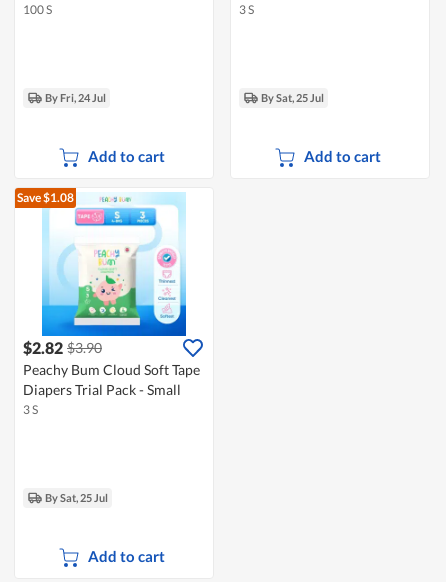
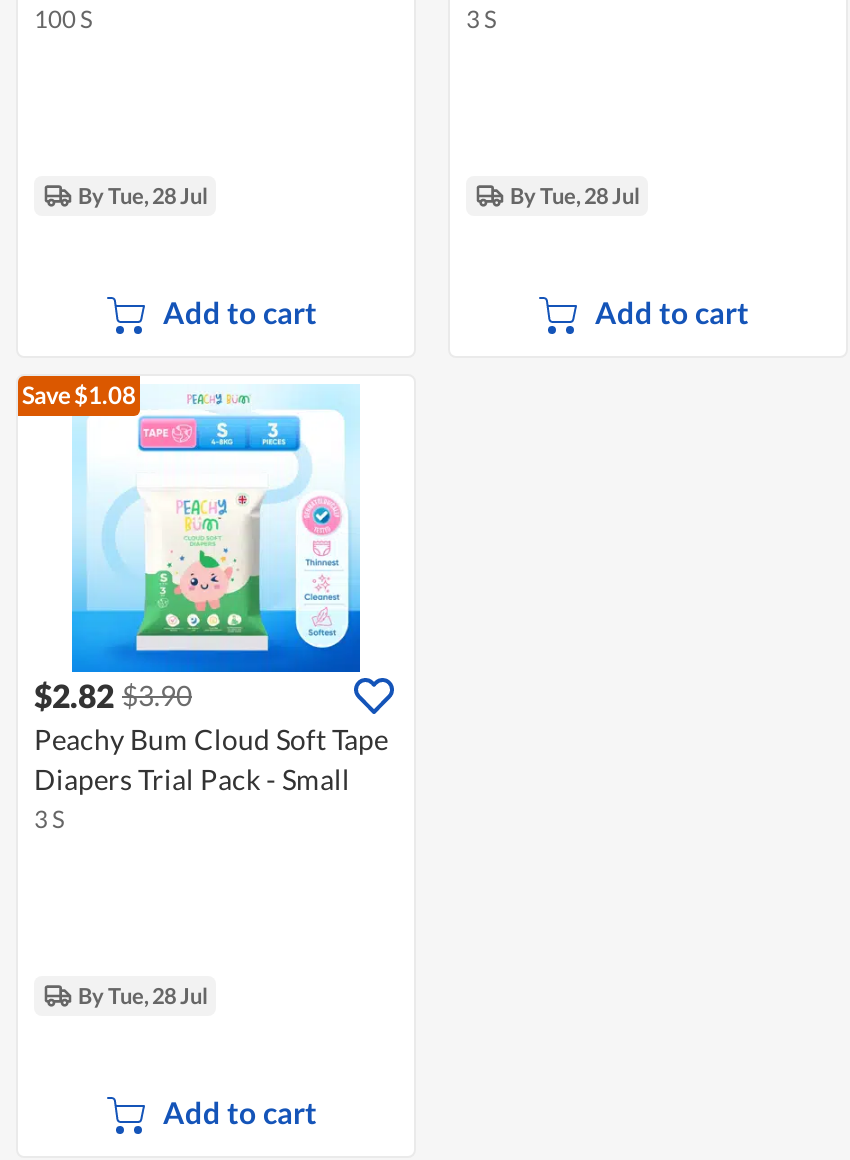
[45,91,106,104] By Fri, 24 Jul -> [78,183,208,209] By Tue, 28 Jul
[261,91,324,104] By Sat, 25 Jul -> [510,183,640,209] By Tue, 28 Jul
[45,491,108,504] By Sat, 25 Jul -> [78,983,208,1009] By Tue, 28 Jul

